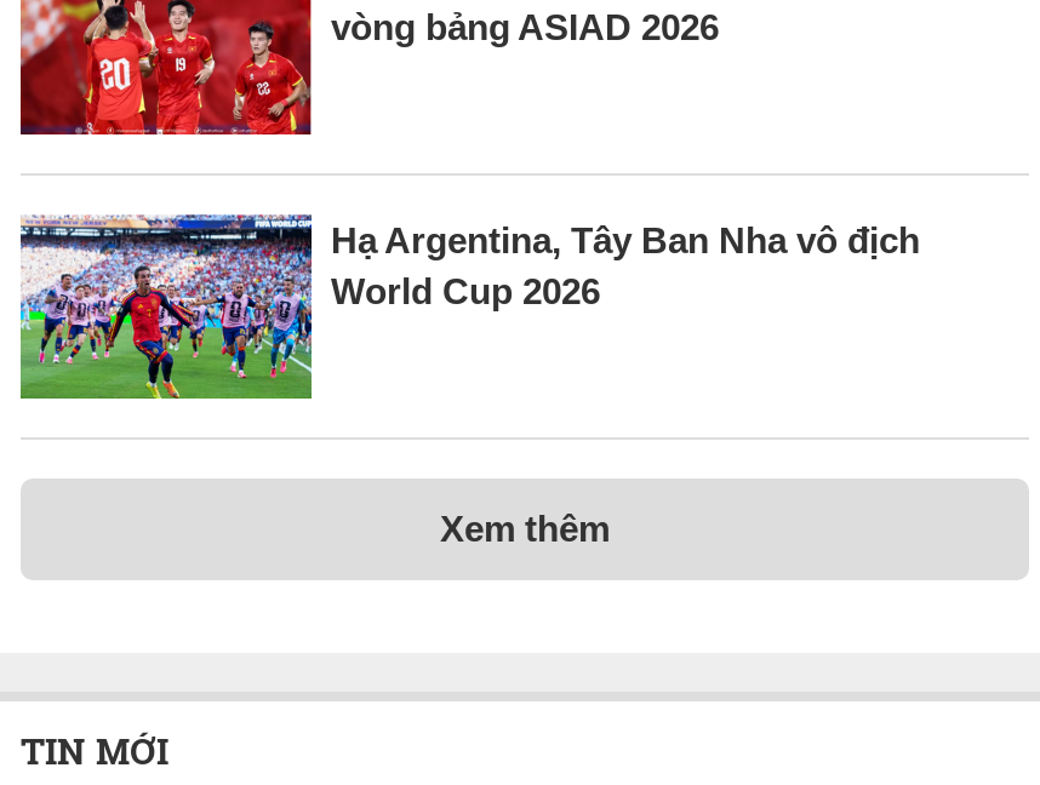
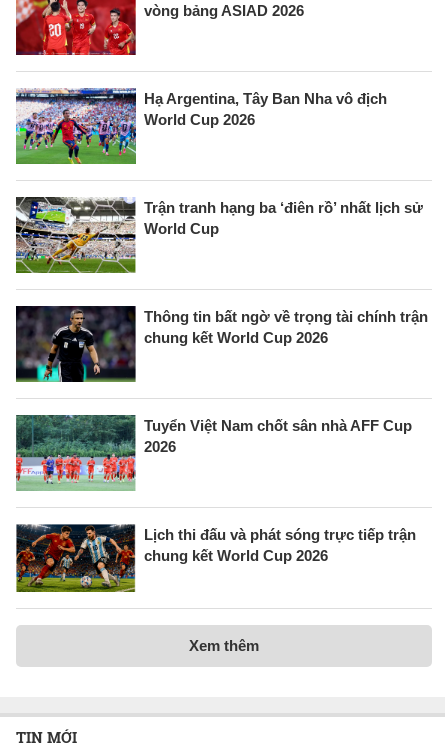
none -> [15,196,423,274] [image] | Trận tranh hạng ba ‘điên rồ’ nhất lịch sử | World Cup
none -> [15,305,428,383] [image] | Thông tin bất ngờ về trọng tài chính trận | chung kết World Cup 2026
none -> [15,414,412,492] [image] | Tuyển Việt Nam chốt sân nhà AFF Cup | 2026
none -> [15,523,416,593] [image] | Lịch thi đấu và phát sóng trực tiếp trận | chung kết World Cup 2026

